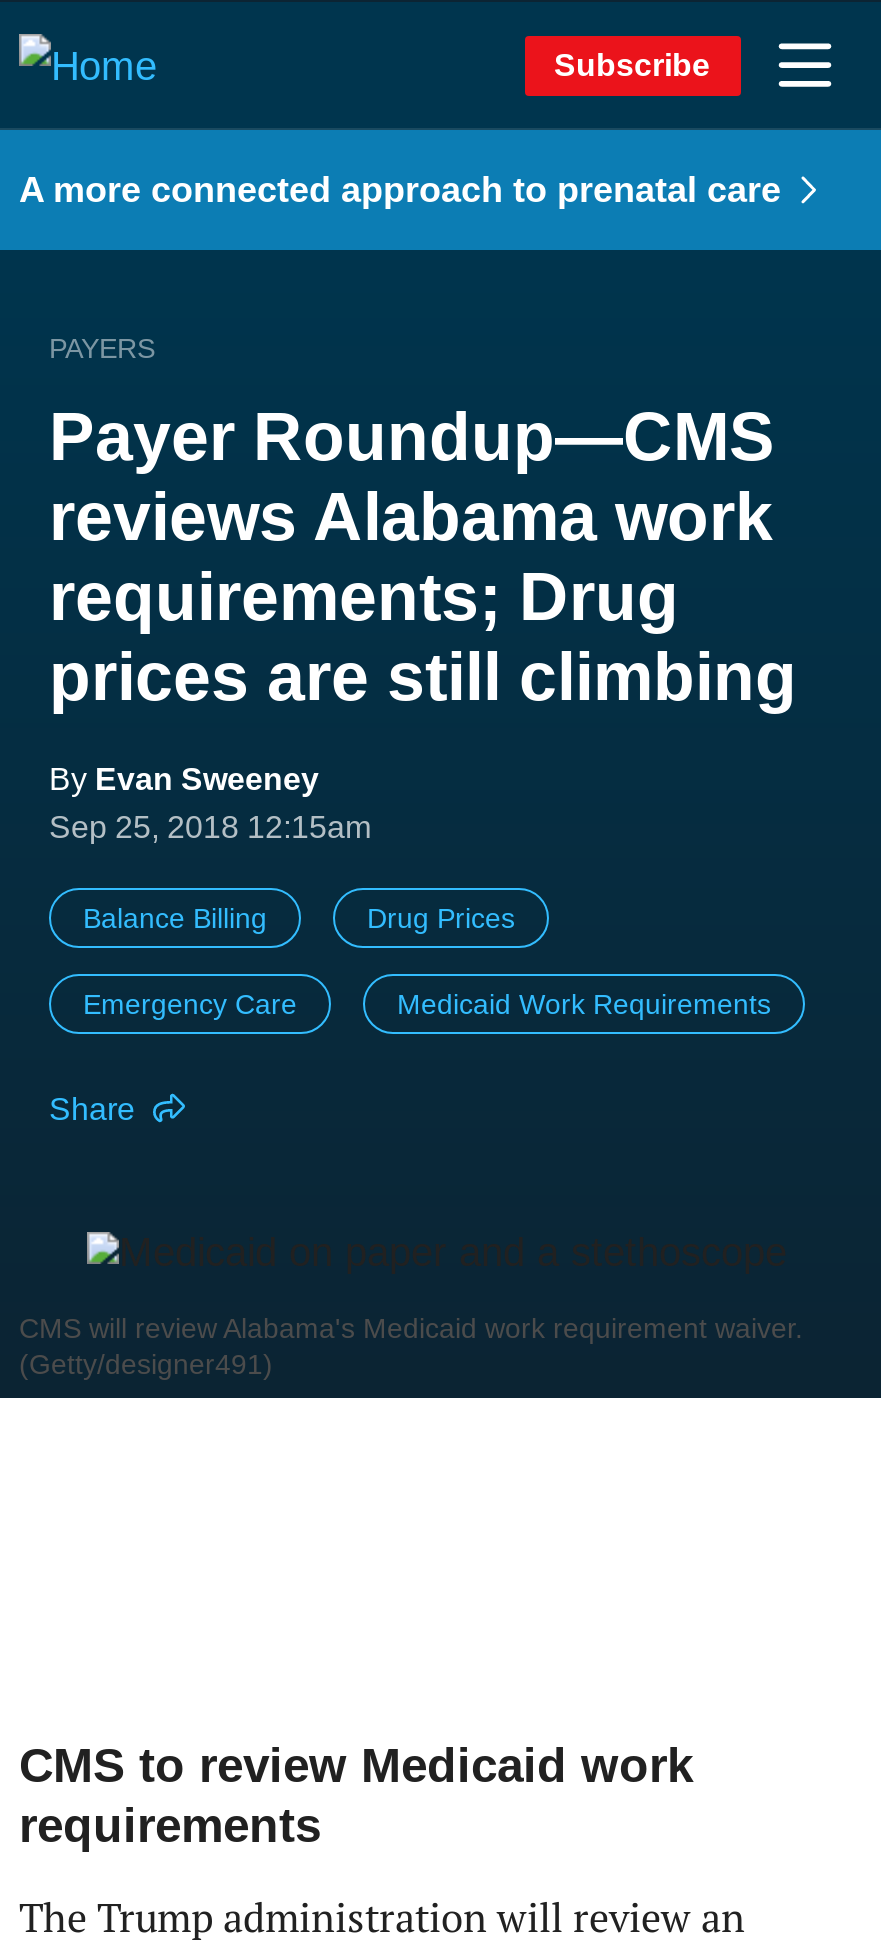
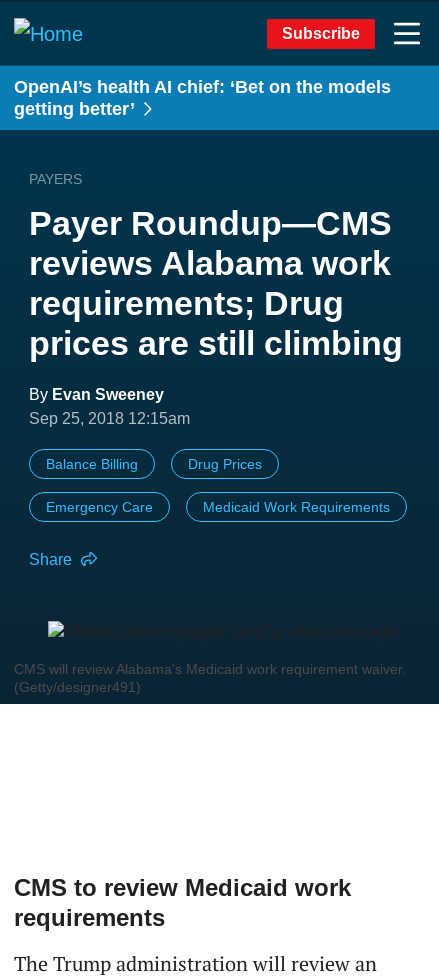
[19,170,791,210] A more connected approach to prenatal care -> [14,77,391,119] OpenAI’s health AI chief: ‘Bet on the models | getting better’

